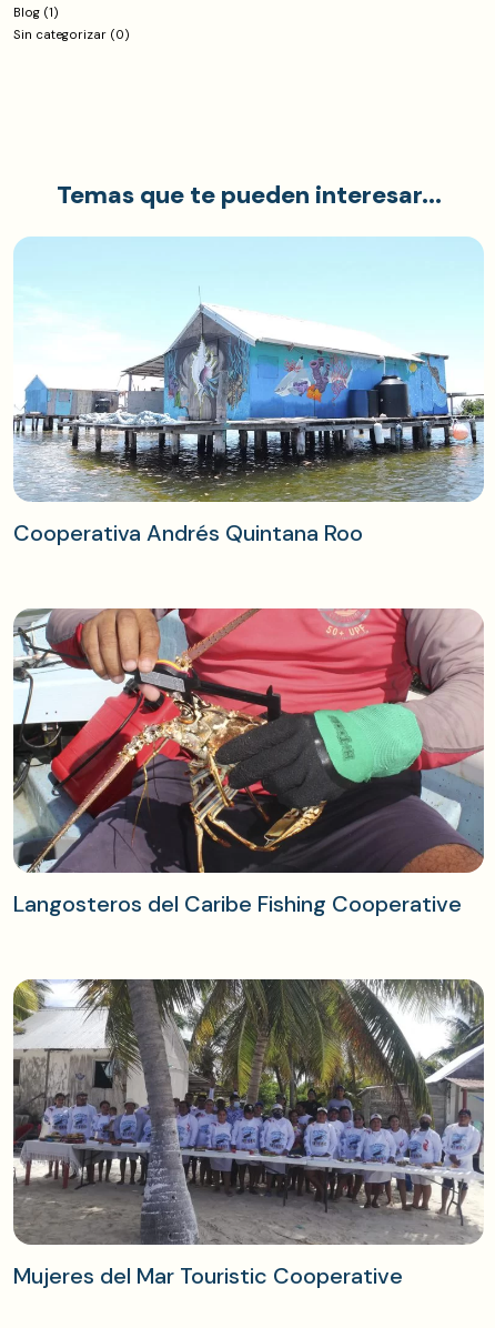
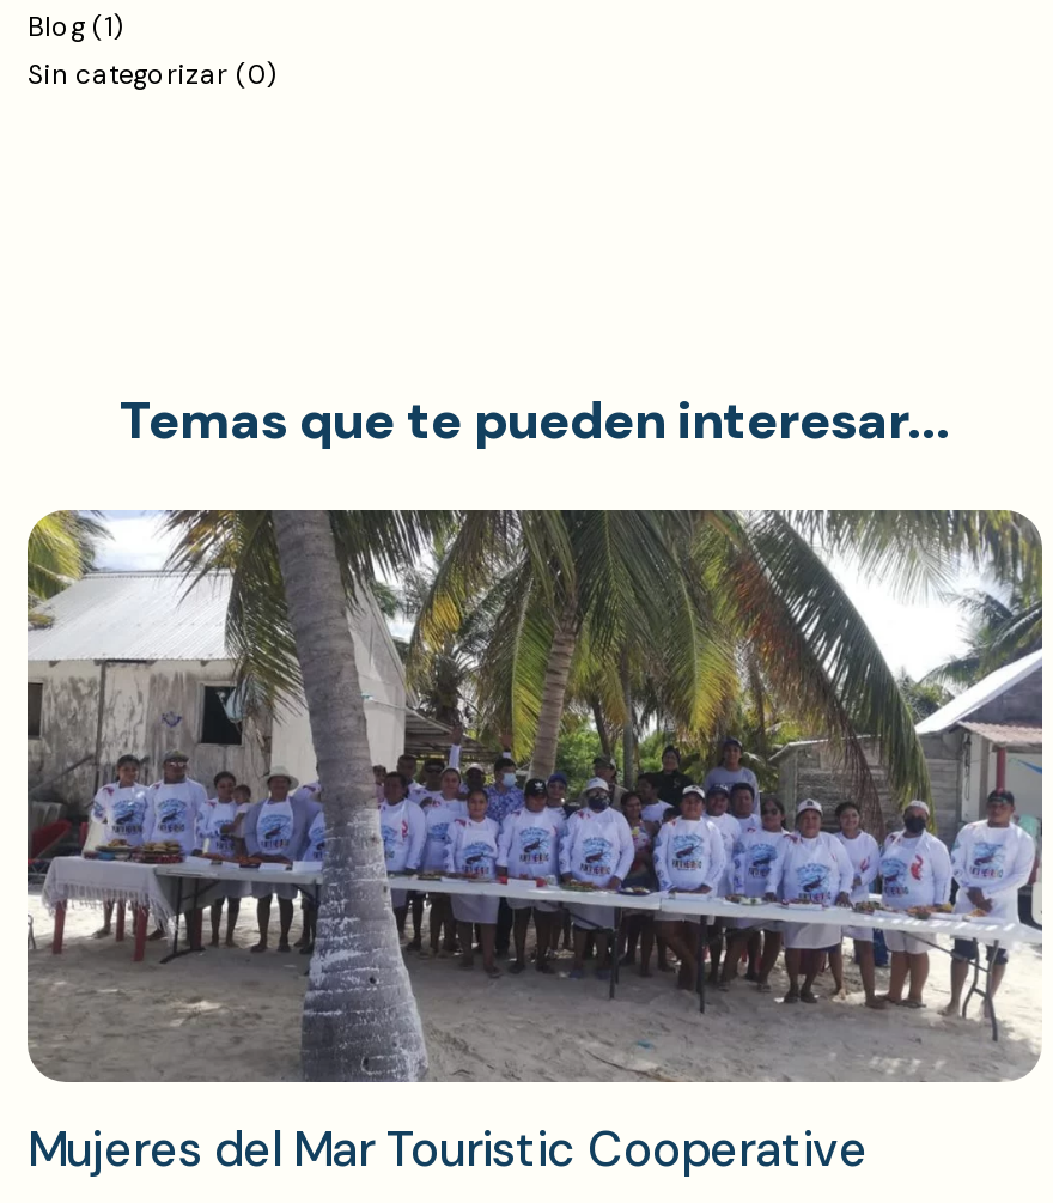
[12,237,484,547] [image] | Cooperativa Andrés Quintana Roo -> none
[12,607,485,918] [image] | Langosteros del Caribe Fishing Cooperative -> none

